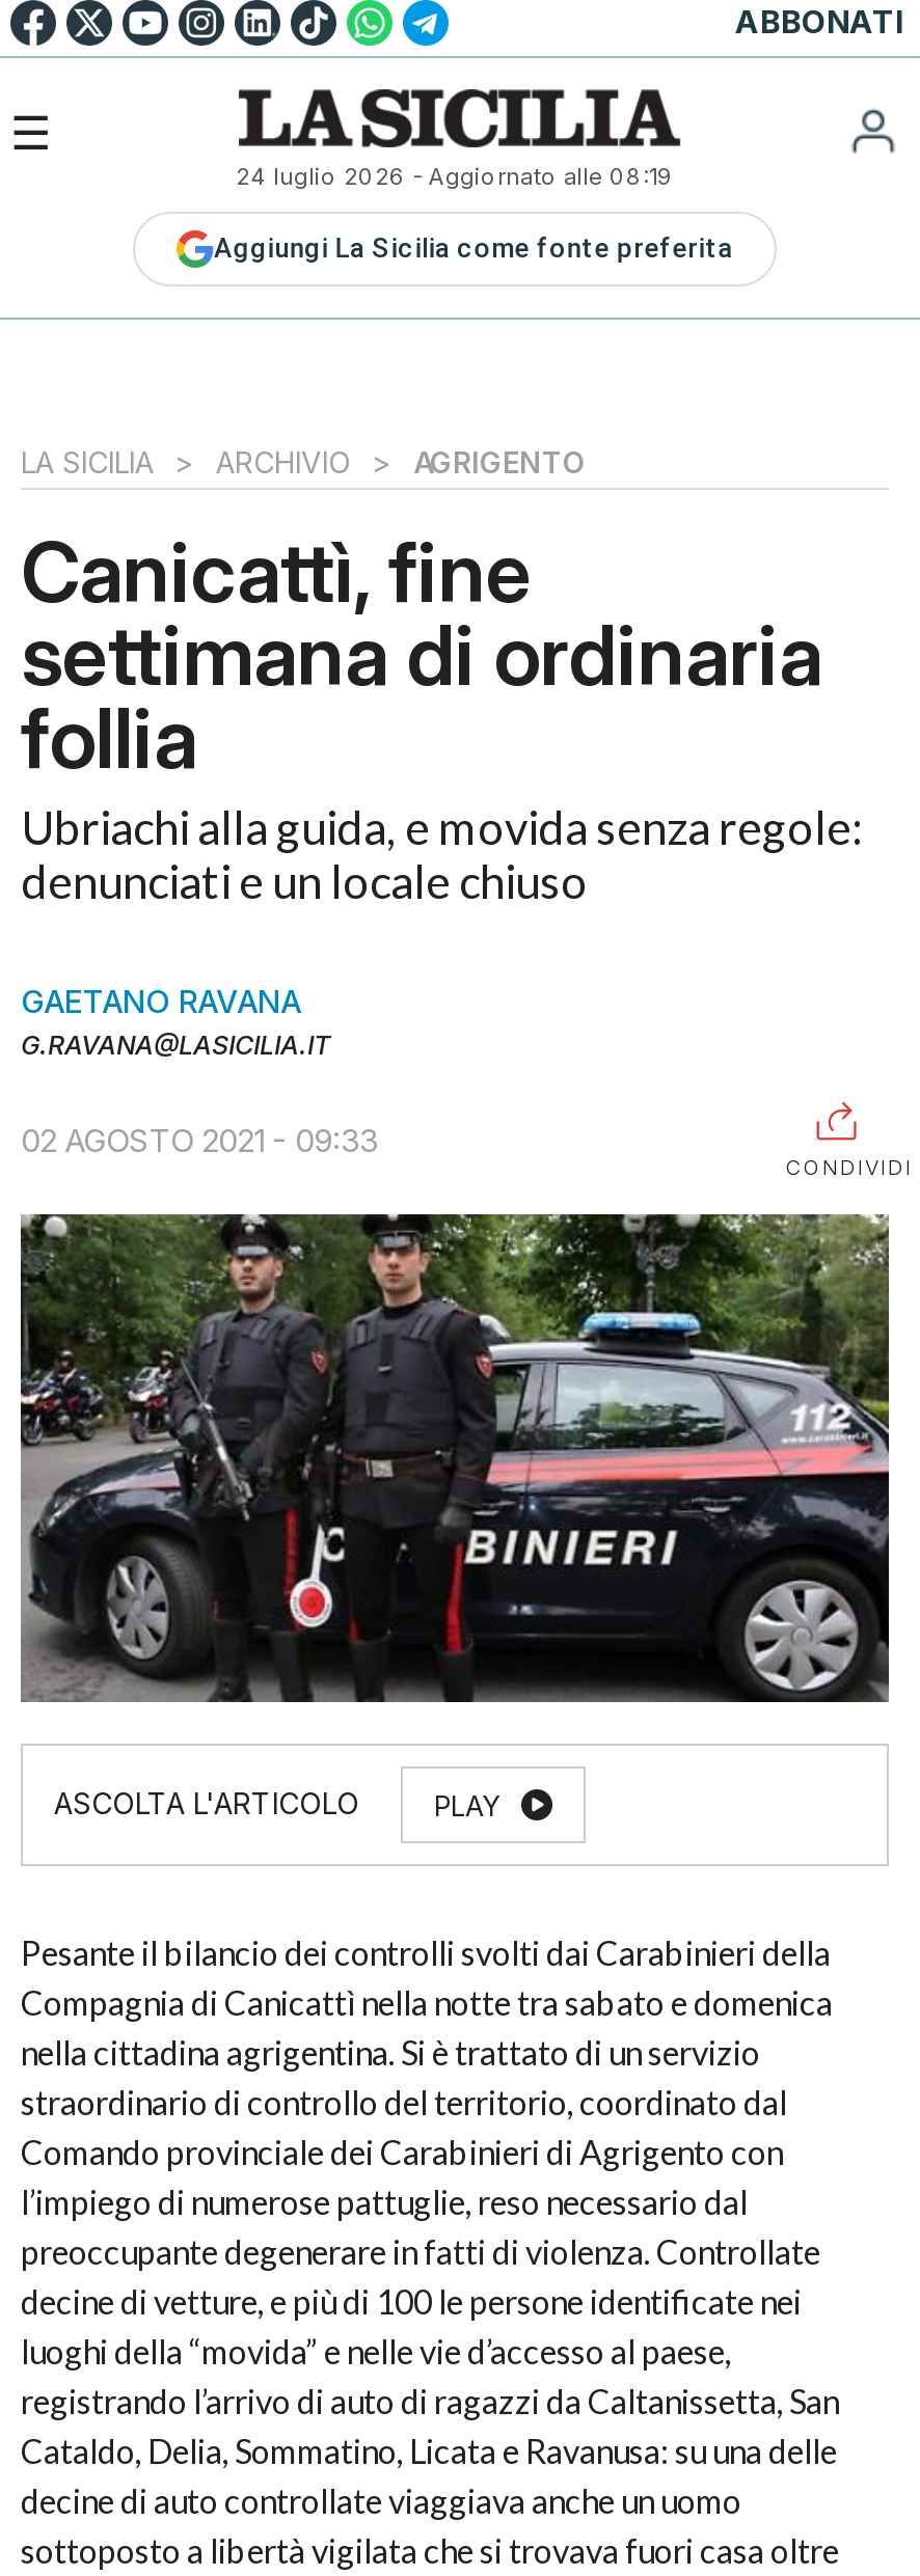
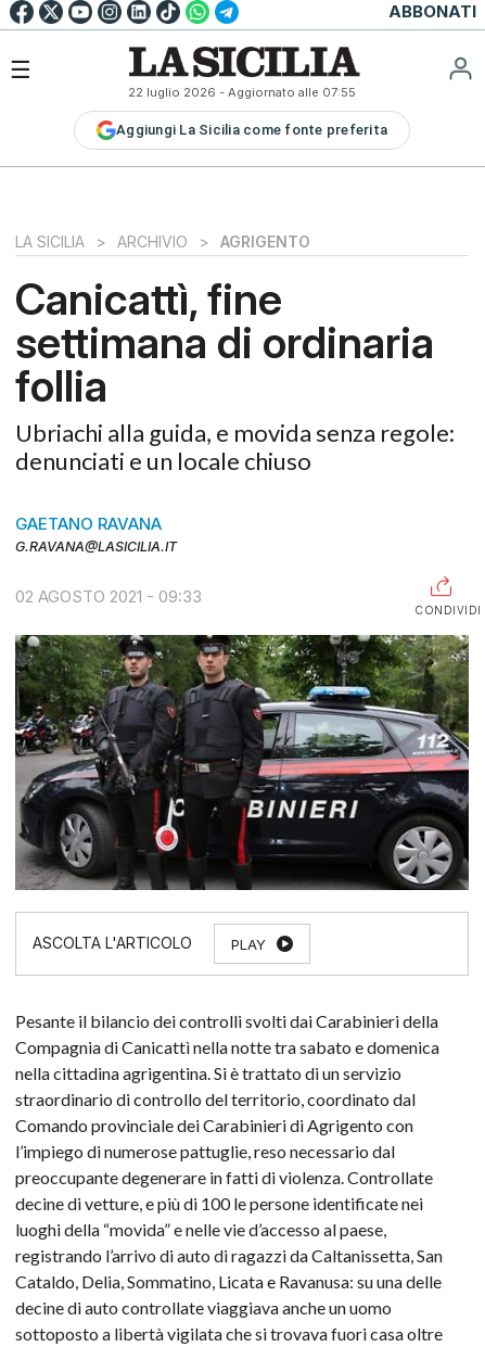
[236,161,674,190] 24 luglio 2026 - Aggiornato alle 08:19 -> [128,84,356,99] 22 luglio 2026 - Aggiornato alle 07:55

